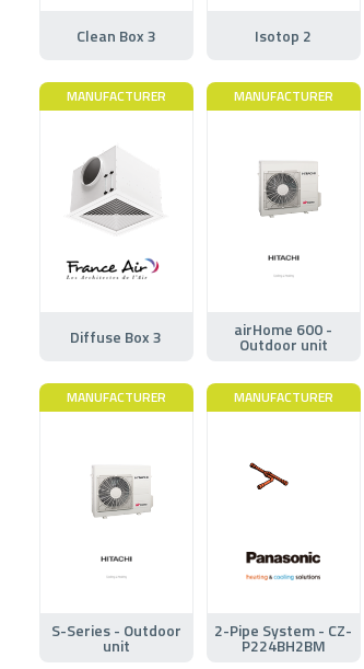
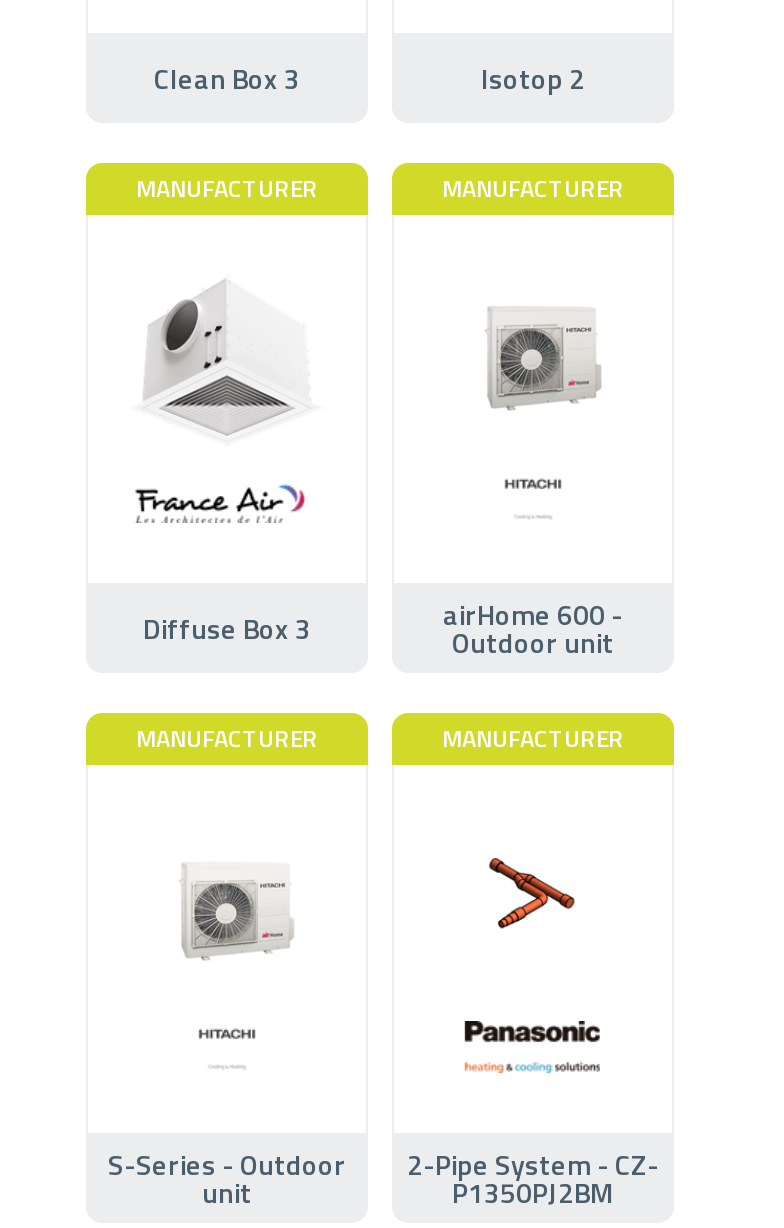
[248,462,306,500] [image] -> [472,857,576,931] [image]
[242,634,326,657] P224BH2BM -> [452,1170,614,1212] P1350PJ2BM

